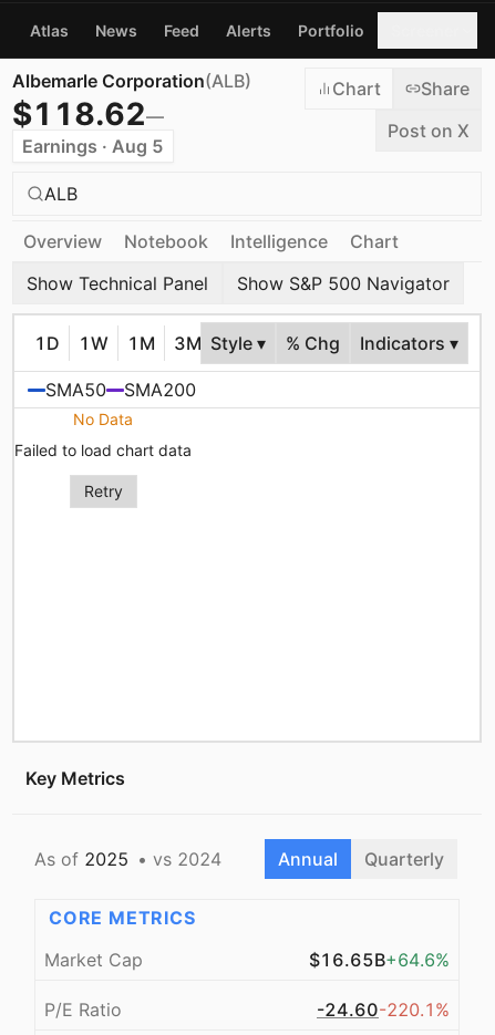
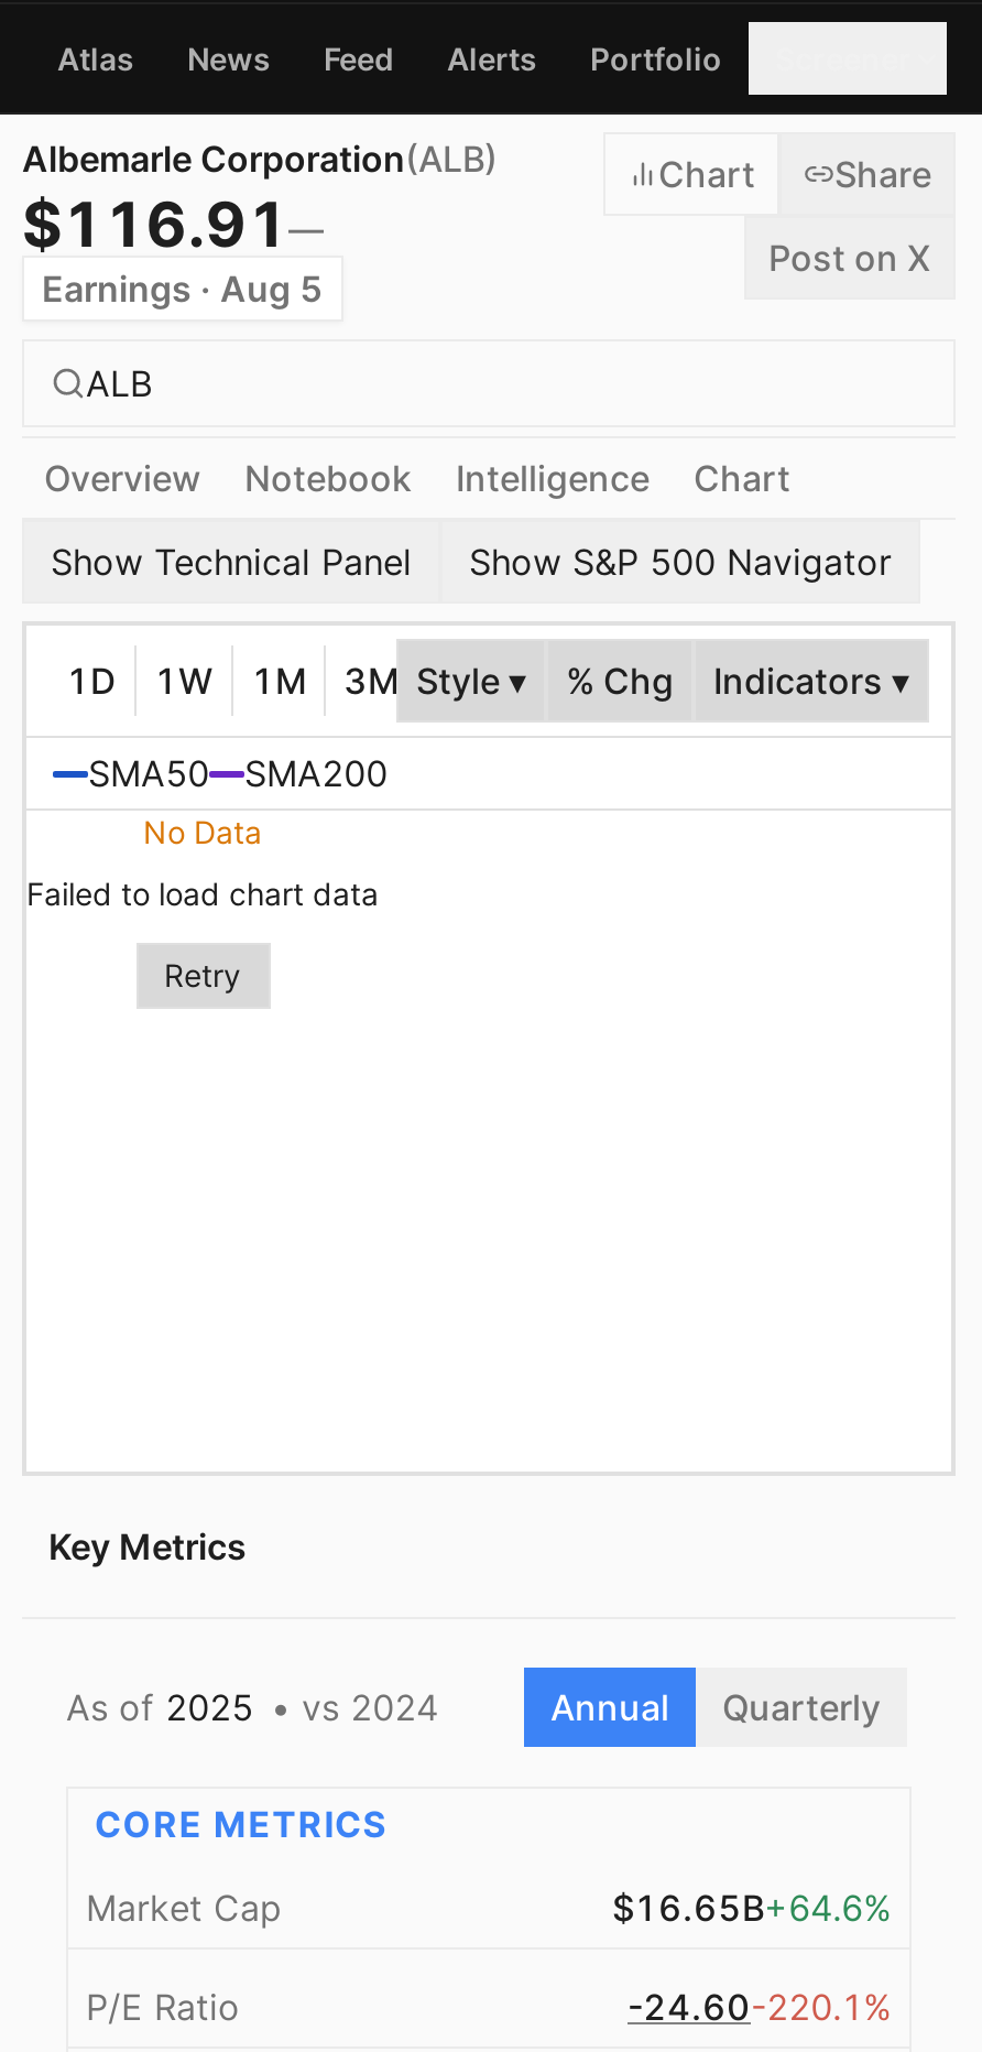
[12,95,164,133] $118.62— -> [22,187,324,262] $116.91—

